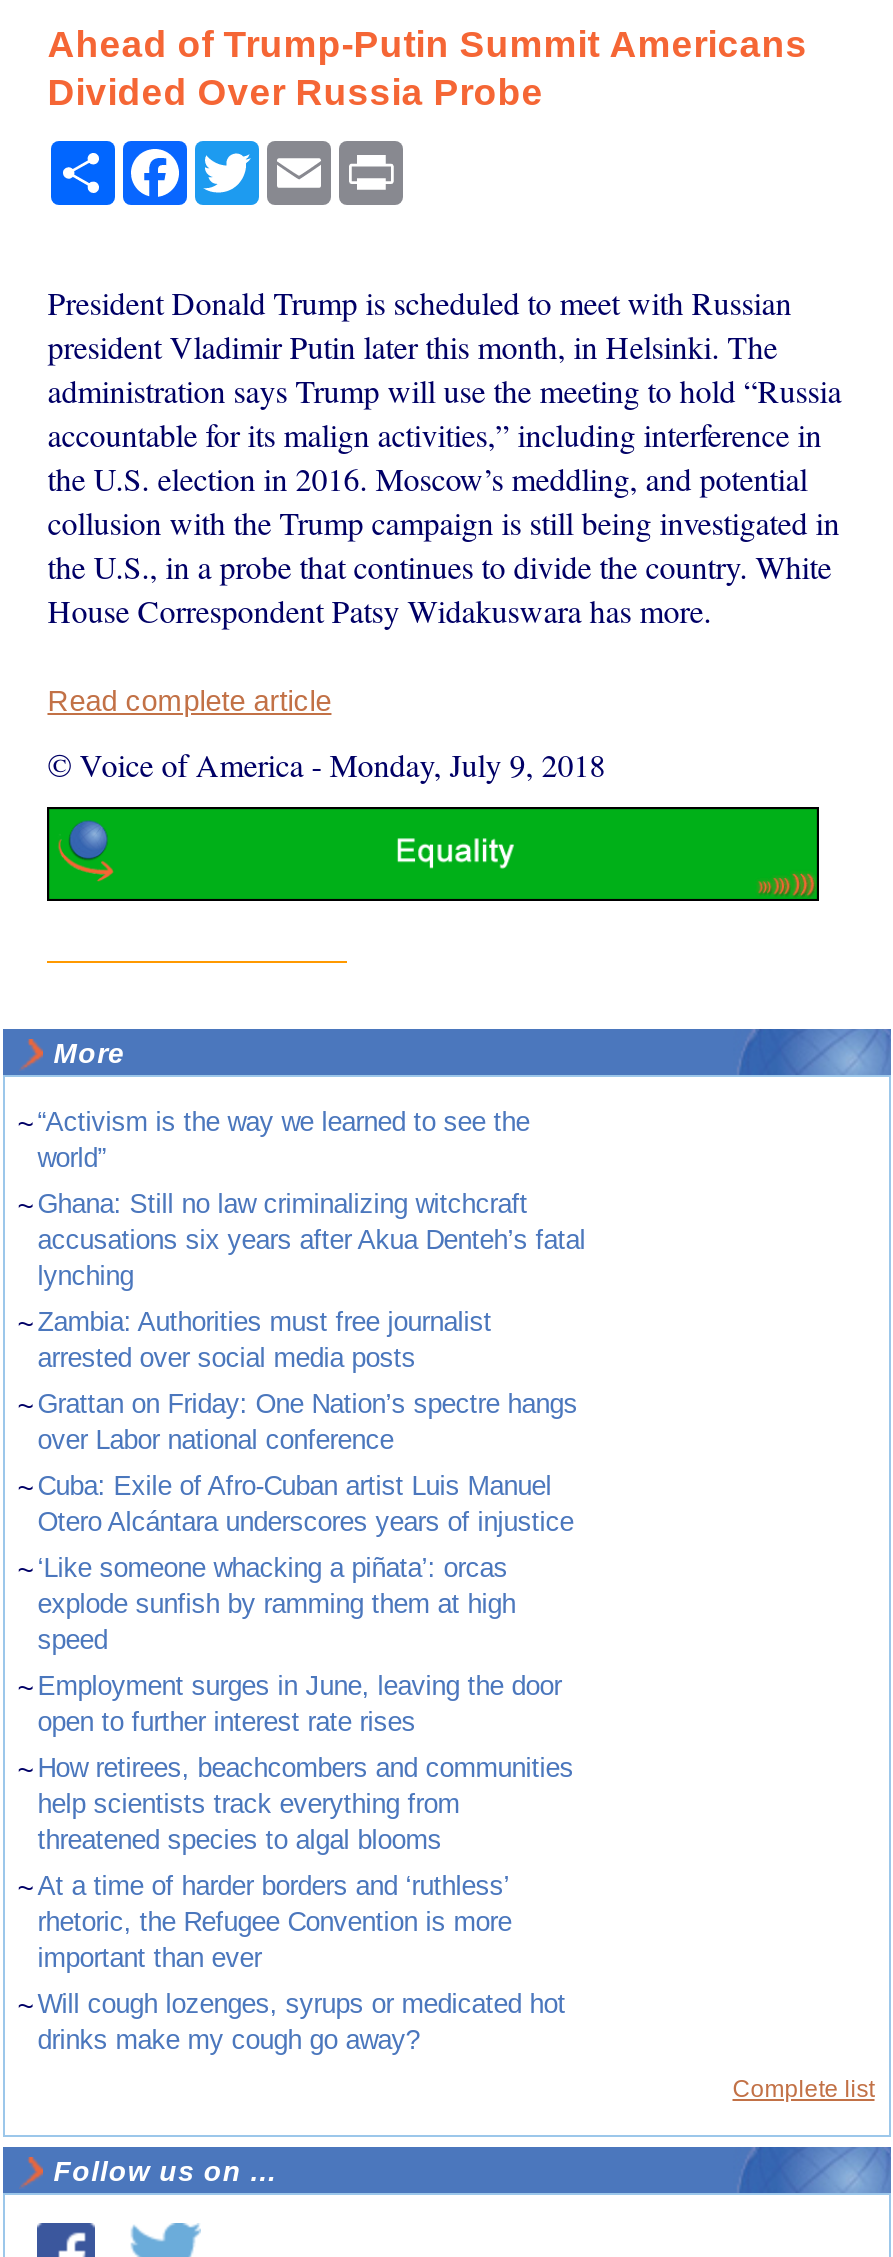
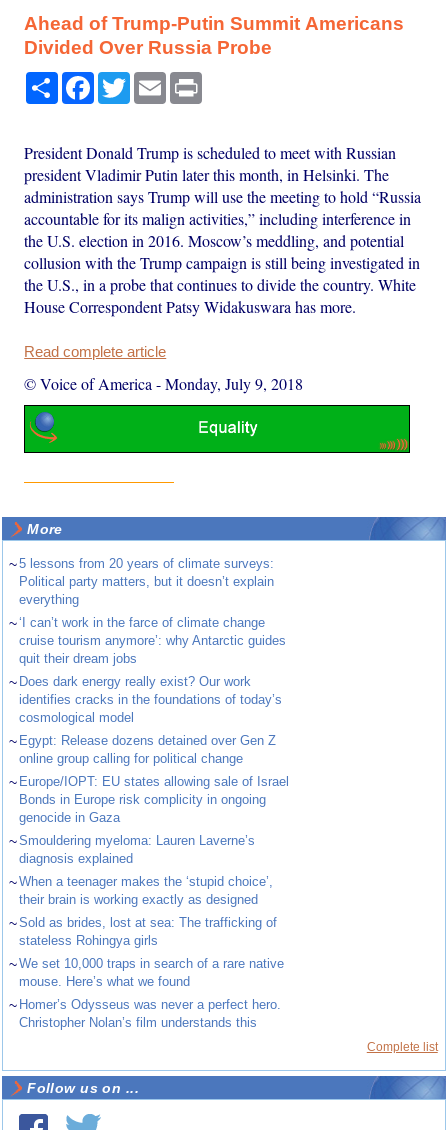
[17,1108,529,1174] ~ “Activism is the way we learned to see the | world” -> [9,556,274,607] ~ 5 lessons from 20 years of climate surveys: | Political party matters, but it doesn’t explain | everything
[17,1190,585,1292] ~ Ghana: Still no law criminalizing witchcraft | accusations six years after Akua Denteh’s fatal | lynching -> [9,615,286,666] ~ ‘I can’t work in the farce of climate change | cruise tourism anymore’: why Antarctic guides | quit their dream jobs
[17,1308,491,1374] ~ Zambia: Authorities must free journalist | arrested over social media posts -> [9,674,282,725] ~ Does dark energy really exist? Our work | identifies cracks in the foundations of today’s | cosmological model
[17,1390,577,1456] ~ Grattan on Friday: One Nation’s spectre hangs | over Labor national conference -> [9,733,276,766] ~ Egypt: Release dozens detained over Gen Z | online group calling for political change
[17,1472,573,1538] ~ Cuba: Exile of Afro-Cuban artist Luis Manuel | Otero Alcántara underscores years of injustice -> [9,774,289,825] ~ Europe/IOPT: EU states allowing sale of Israel | Bonds in Europe risk complicity in ongoing | genocide in Gaza
[17,1554,515,1656] ~ ‘Like someone whacking a piñata’: orcas | explode sunfish by ramming them at high | speed -> [9,833,255,866] ~ Smouldering myeloma: Lauren Laverne’s | diagnosis explained
[17,1672,561,1738] ~ Employment surges in June, leaving the door | open to further interest rate rises -> [9,874,273,907] ~ When a teenager makes the ‘stupid choice’, | their brain is working exactly as designed
[17,1754,573,1856] ~ How retirees, beachcombers and communities | help scientists track everything from | threatened species to algal blooms -> [9,915,277,948] ~ Sold as brides, lost at sea: The trafficking of | stateless Rohingya girls
[17,1872,511,1974] ~ At a time of harder borders and ‘ruthless’ | rhetoric, the Refugee Convention is more | important than ever -> [9,956,284,989] ~ We set 10,000 traps in search of a rare native | mouse. Here’s what we found
[17,1990,565,2056] ~ Will cough lozenges, syrups or medicated hot | drinks make my cough go away? -> [9,997,281,1030] ~ Homer’s Odysseus was never a perfect hero. | Christopher Nolan’s film understands this

